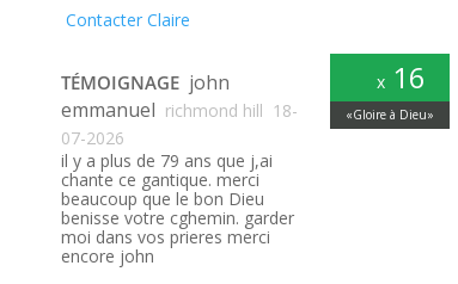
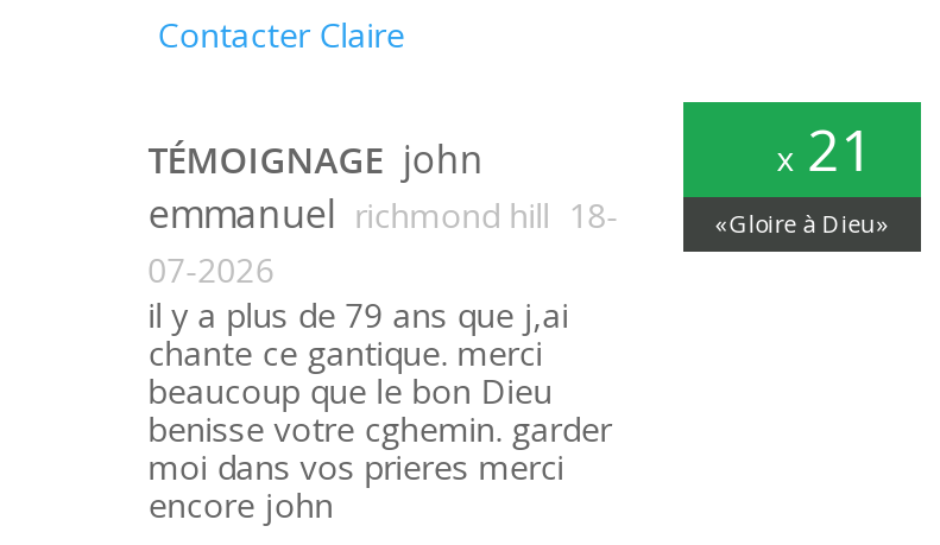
[377,58,426,97] x 16 -> [776,110,874,189] x 21

